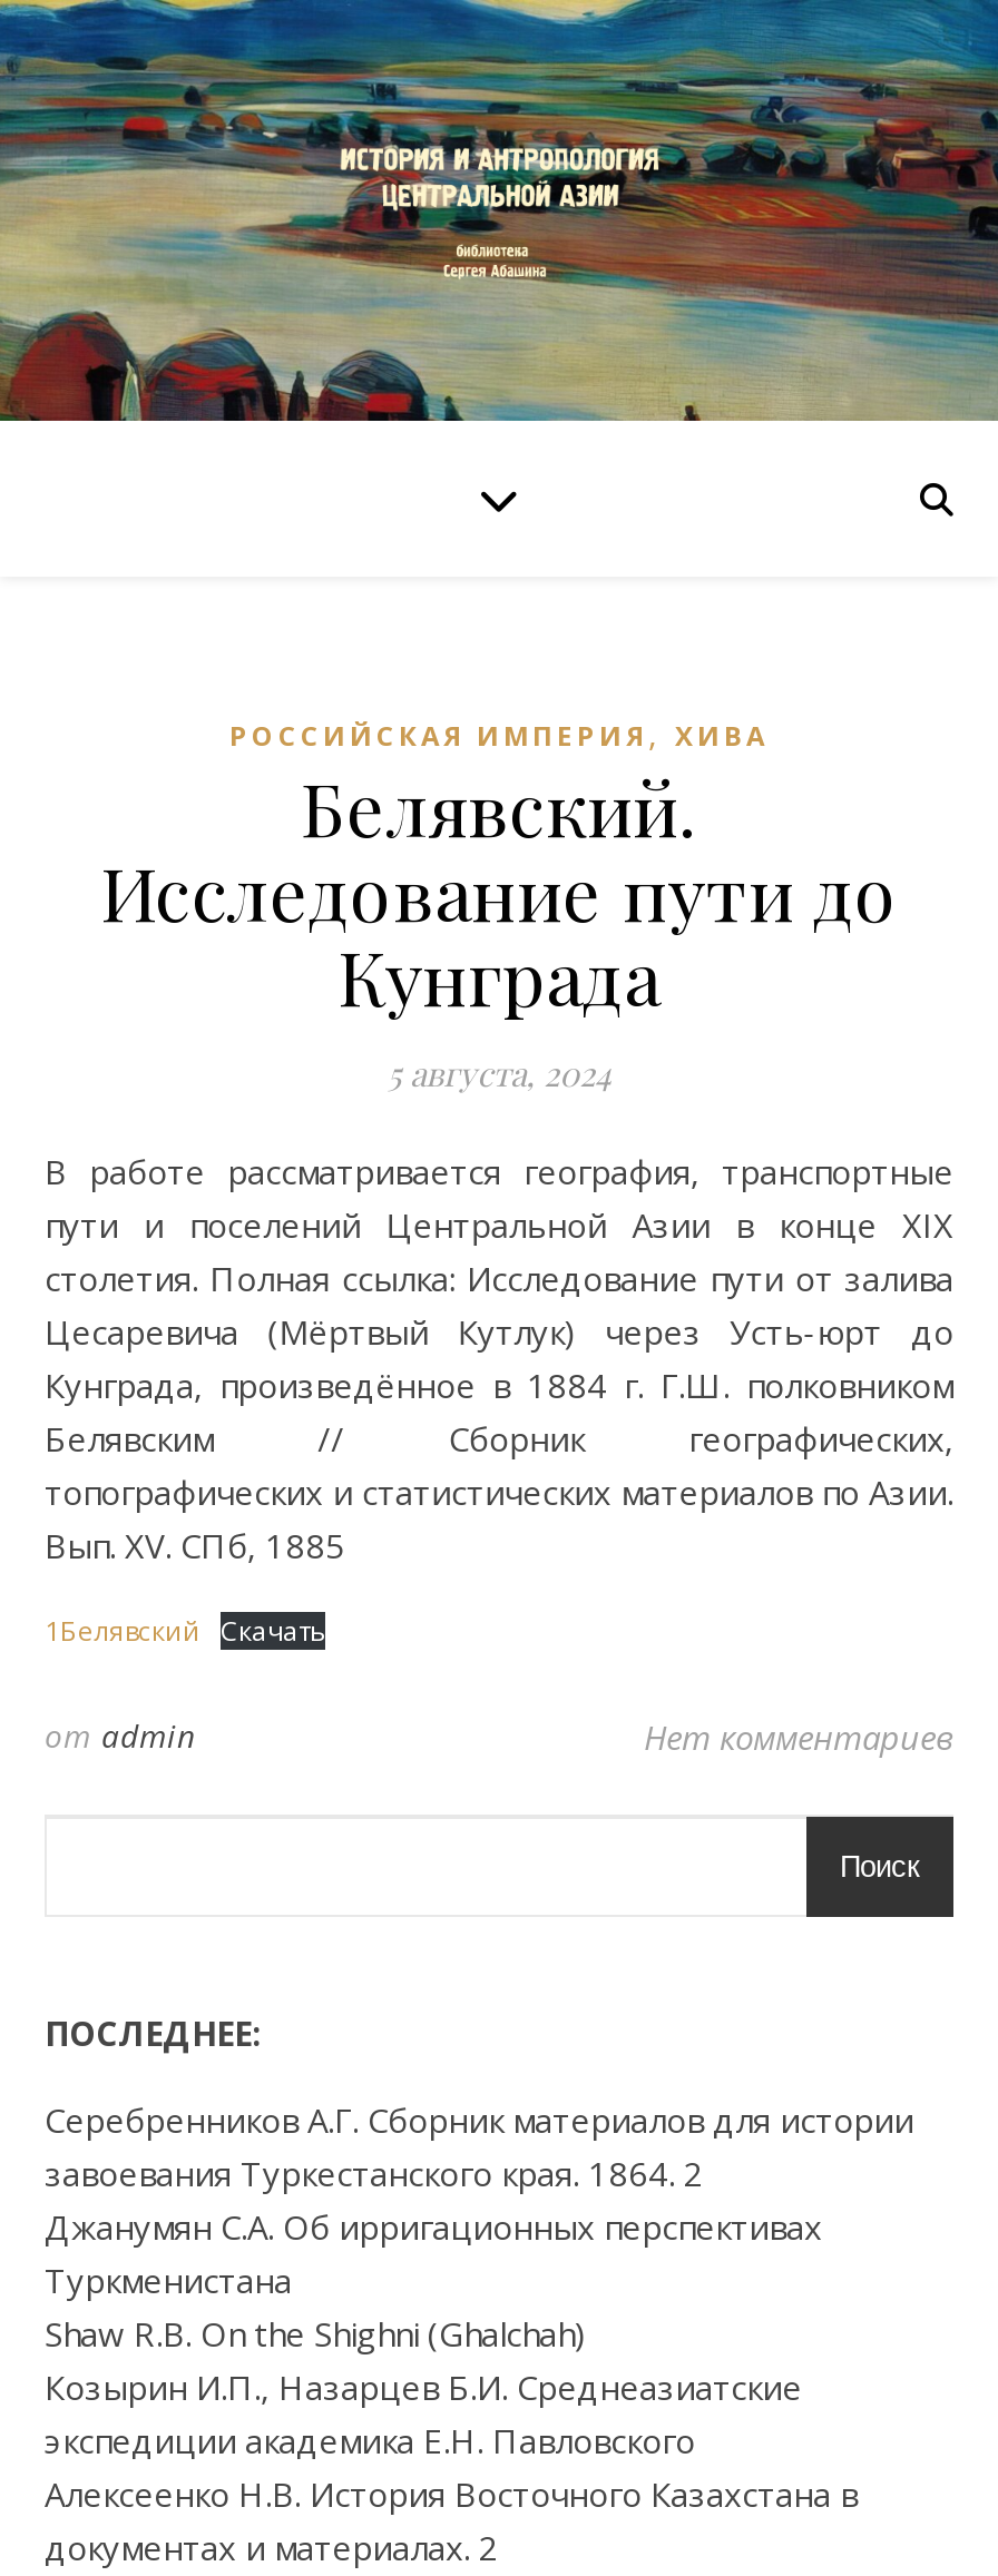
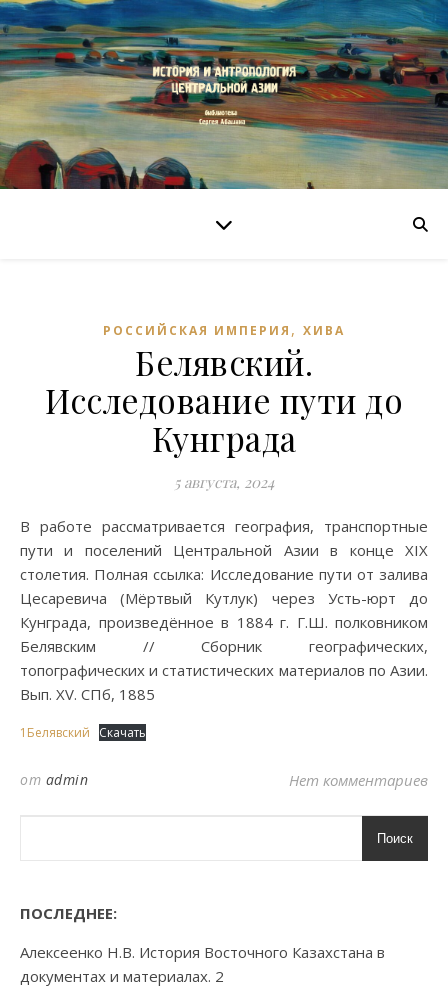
[45,2097,913,2462] Серебренников А.Г. Сборник материалов для истории | завоевания Туркестанского края. 1864. 2 | Джанумян С.А. Об ирригационных перспективах | Туркменистана | Shaw R.B. On the Shighni (Ghalchah) | Козырин И.П., Назарцев Б.И. Среднеазиатские | экспедиции академика Е.Н. Павловского -> none

